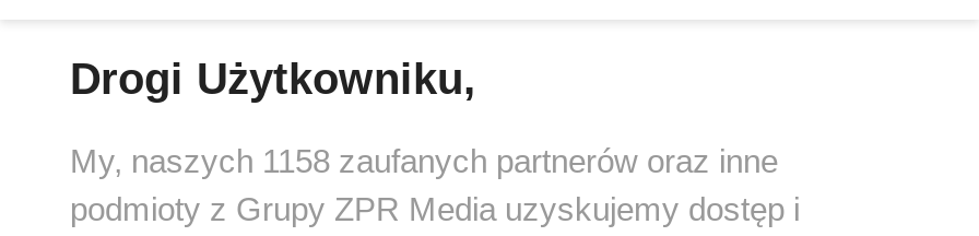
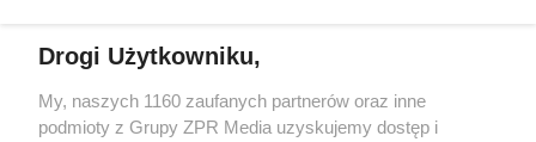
[70,142,778,179] My, naszych 1158 zaufanych partnerów oraz inne -> [38,91,426,111] My, naszych 1160 zaufanych partnerów oraz inne

